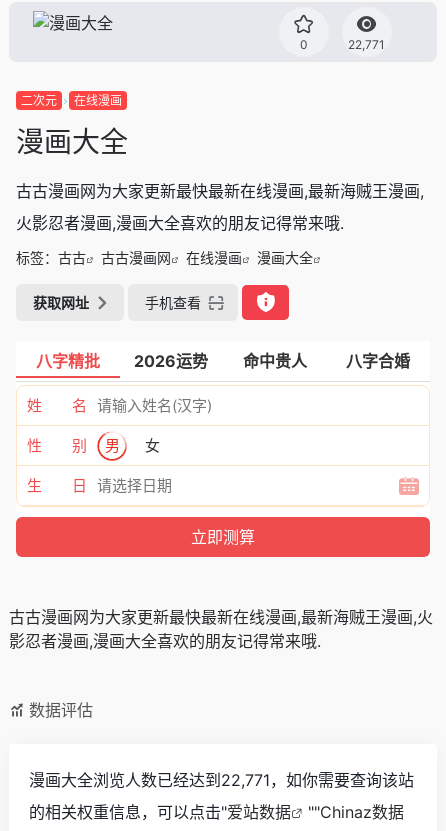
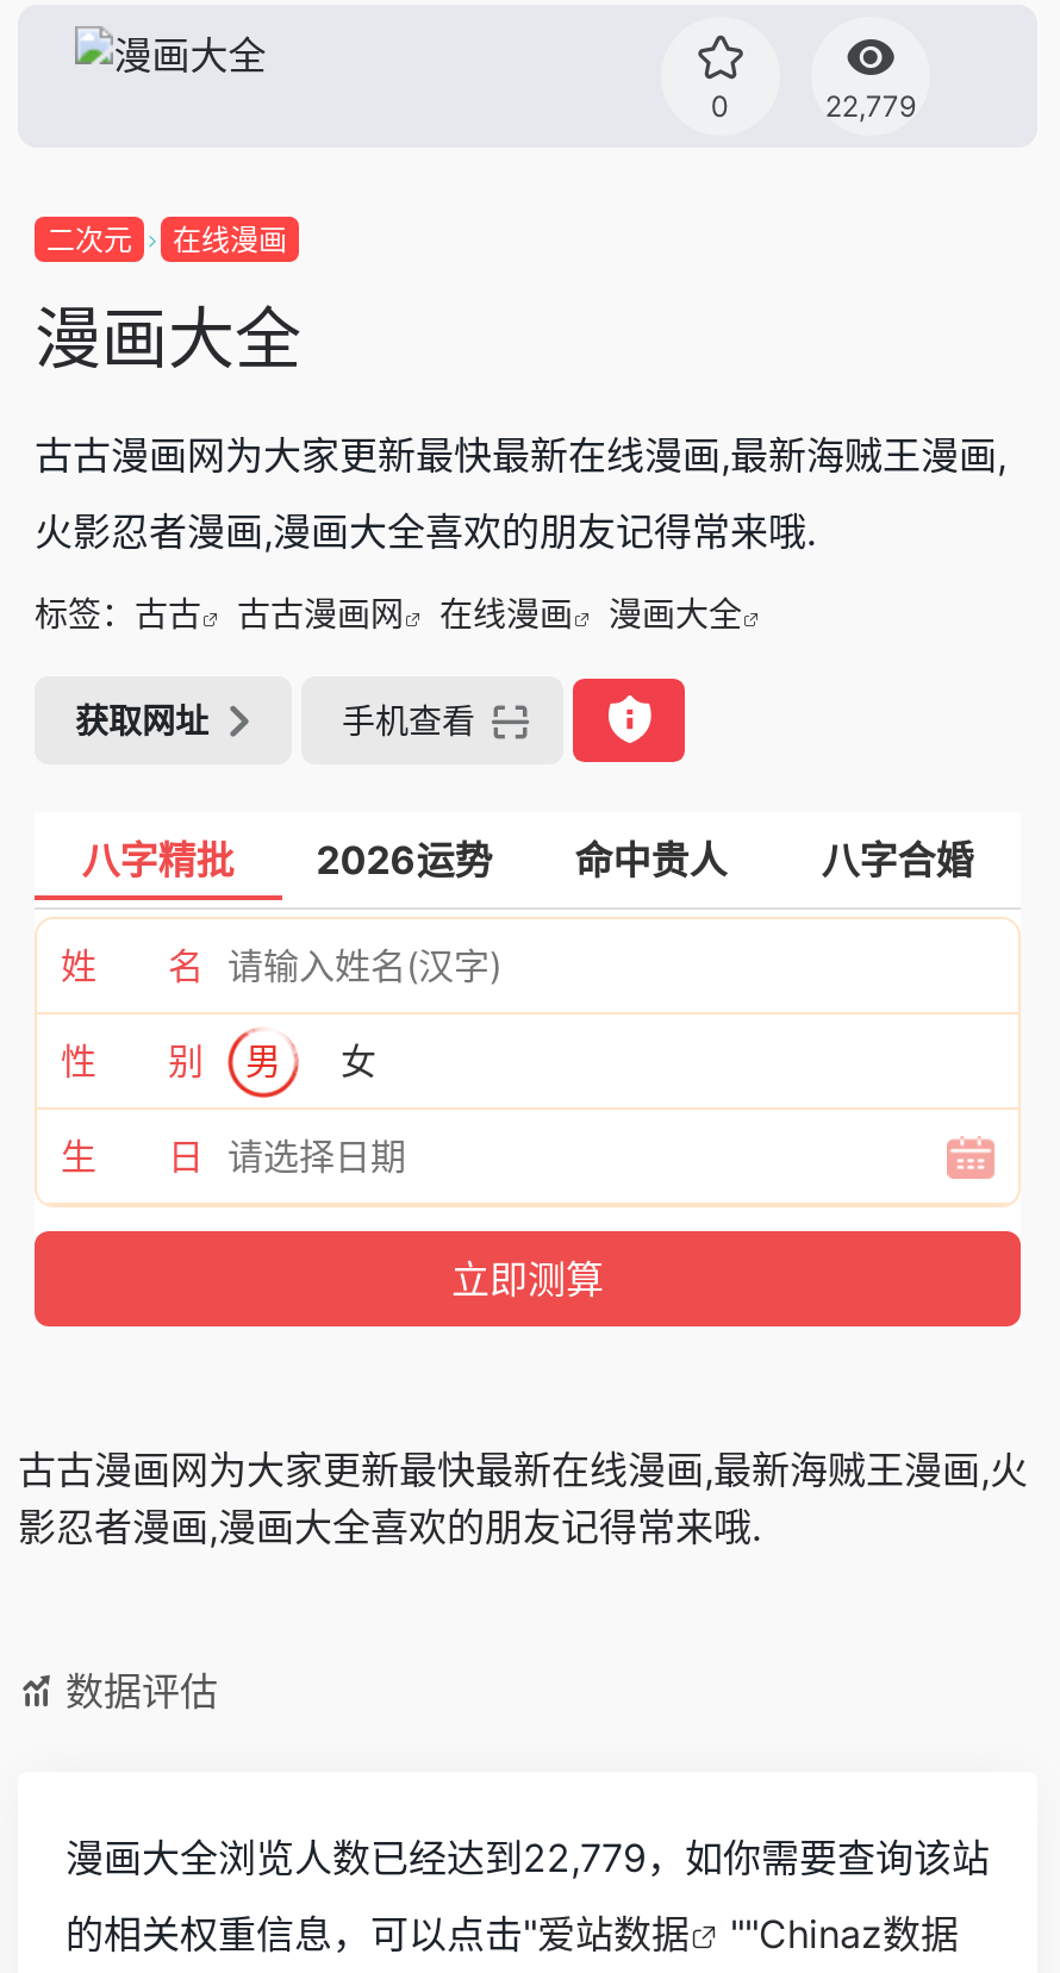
[348,36,385,51] 22,771 -> [825,87,916,123] 22,779
[29,770,414,790] 漫画大全浏览人数已经达到22,771，如你需要查询该站 -> [66,1834,990,1882] 漫画大全浏览人数已经达到22,779，如你需要查询该站

